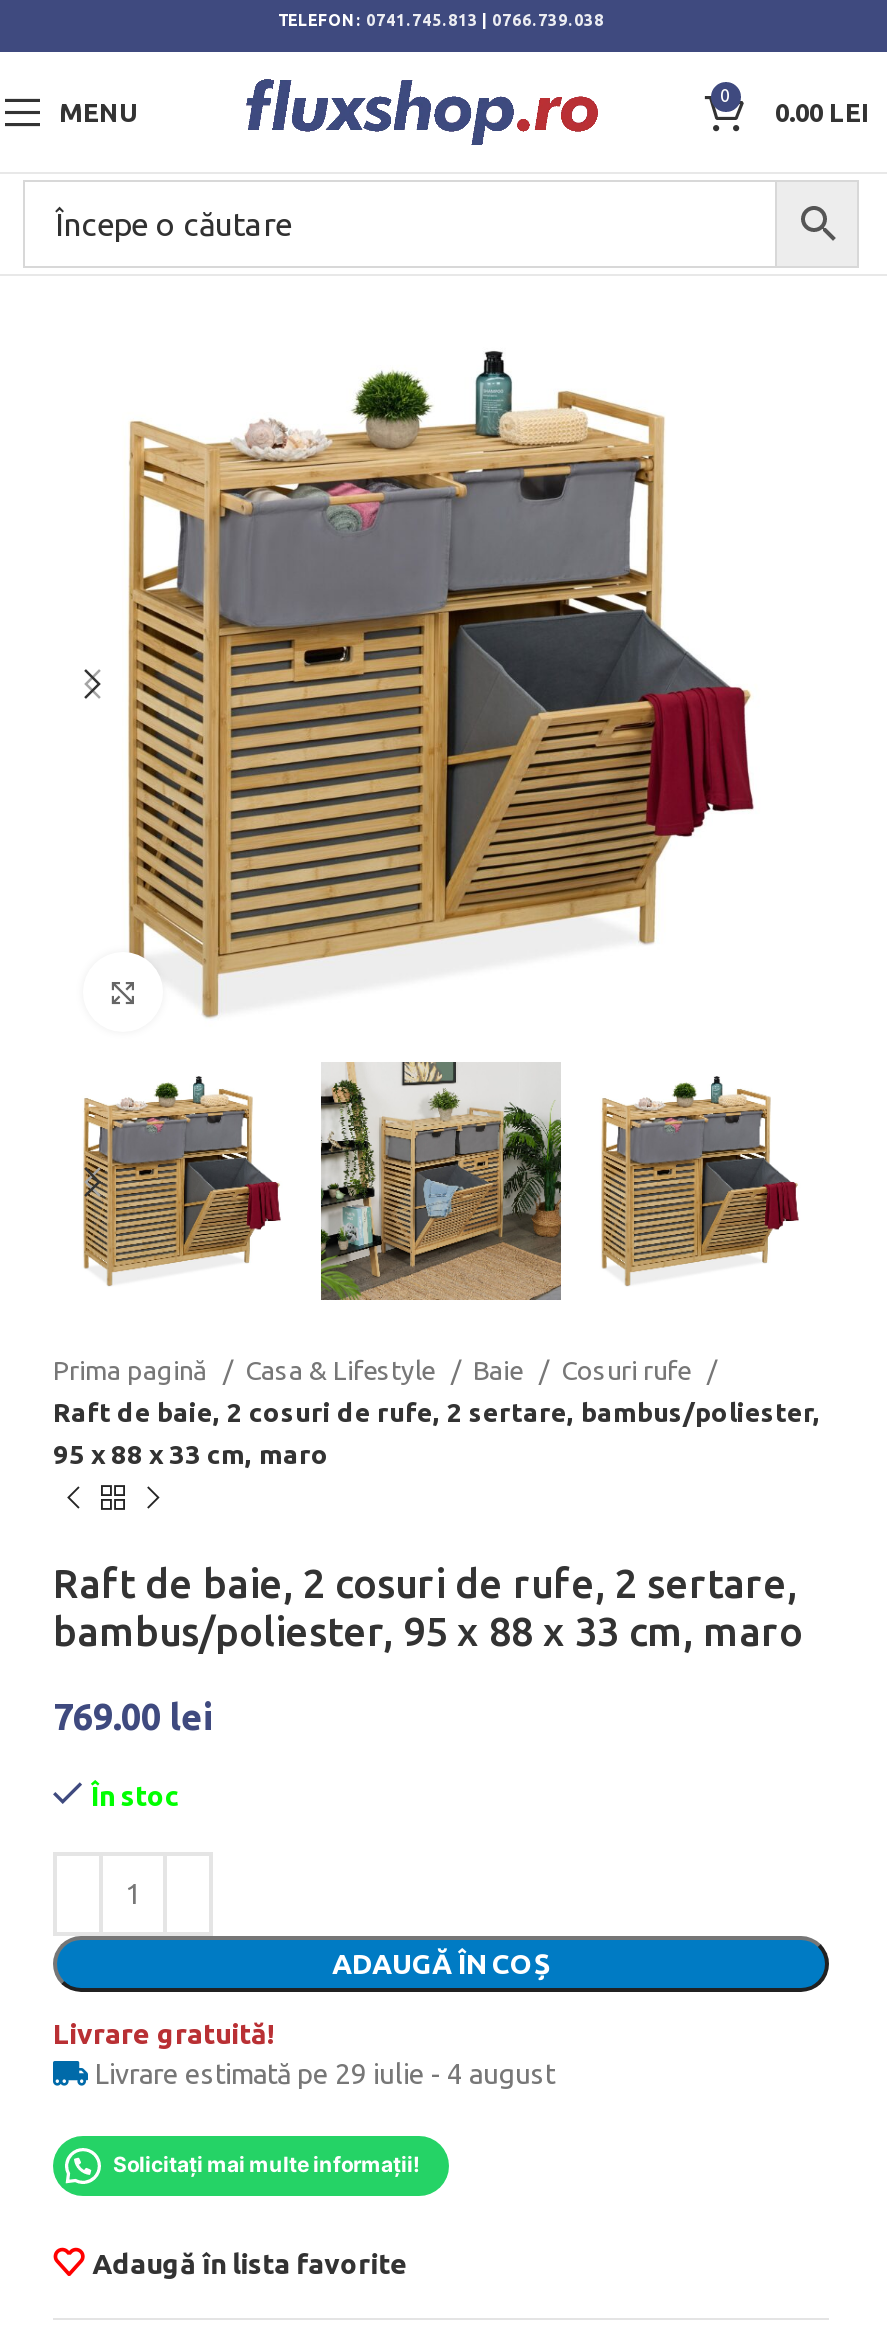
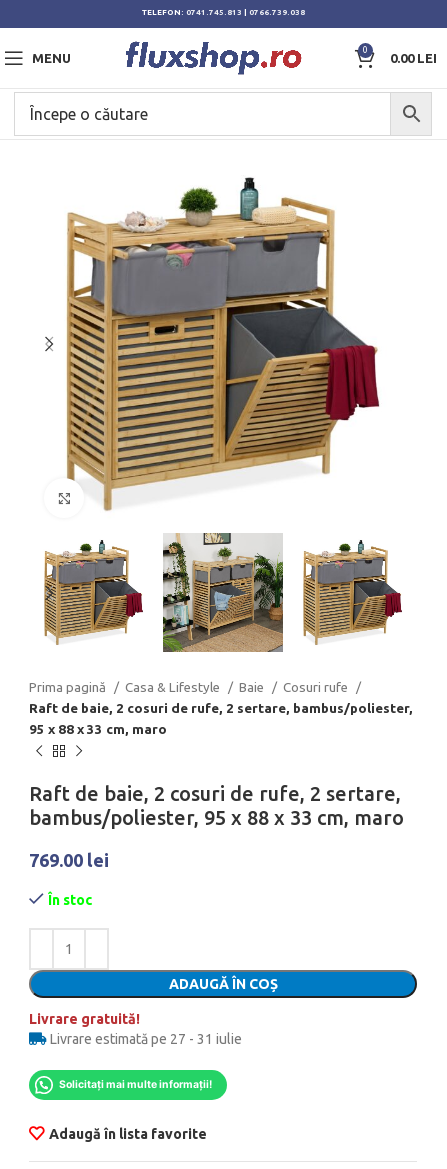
[89,2059,555,2091] Livrare estimată pe 29 iulie - 4 august -> [47,1031,242,1047] Livrare estimată pe 27 - 31 iulie

